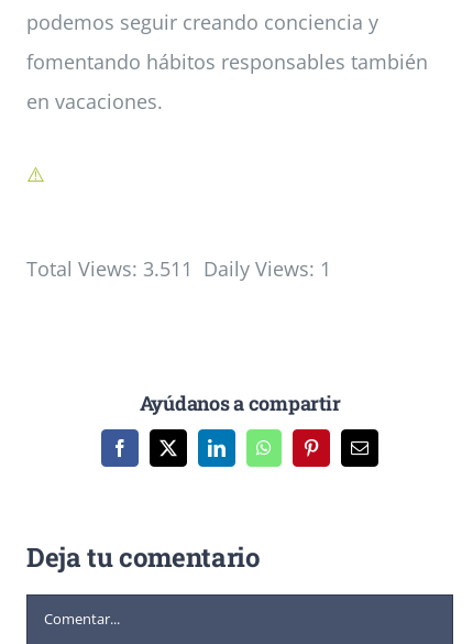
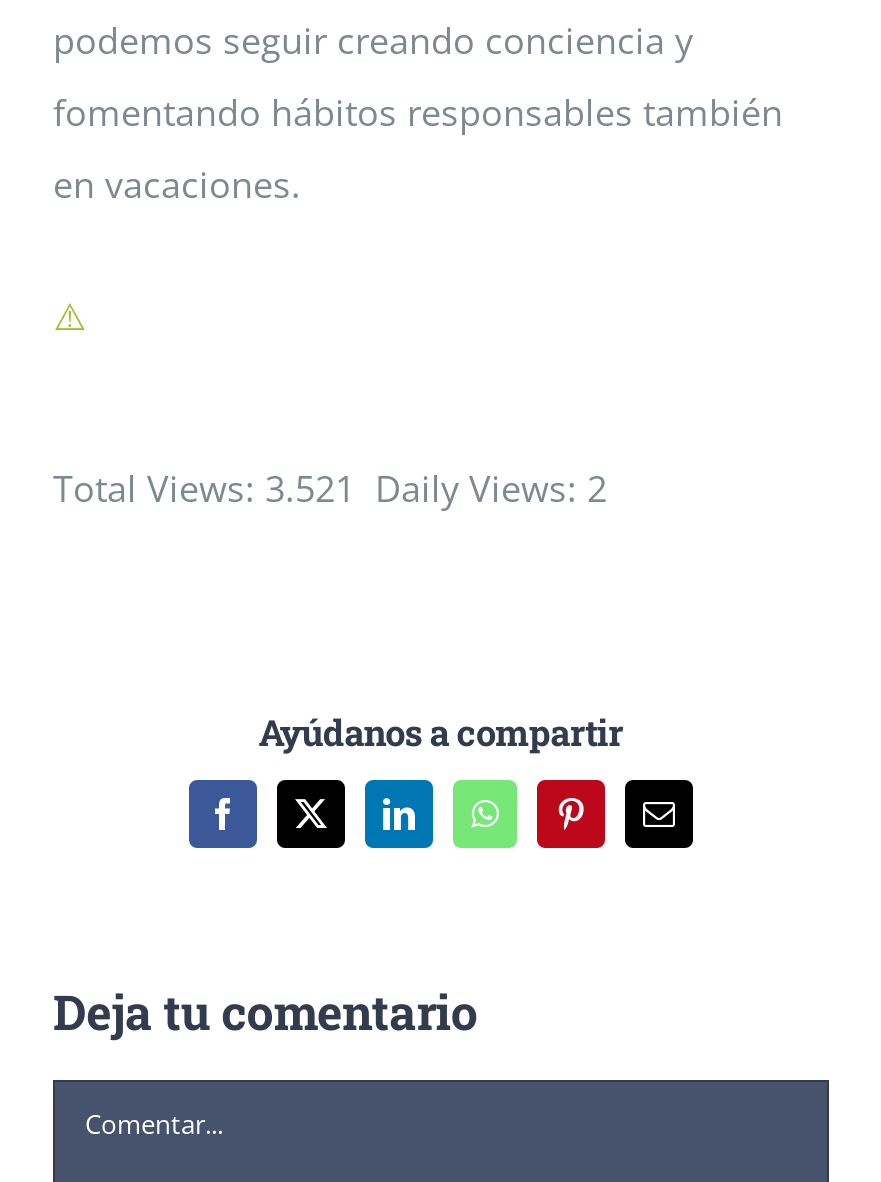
[26,255,331,281] Total Views: 3.511 Daily Views: 1 -> [53,463,607,511] Total Views: 3.521 Daily Views: 2

